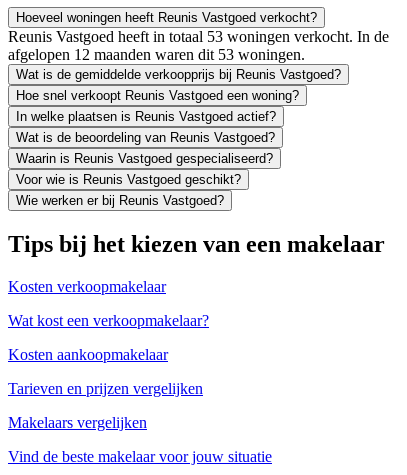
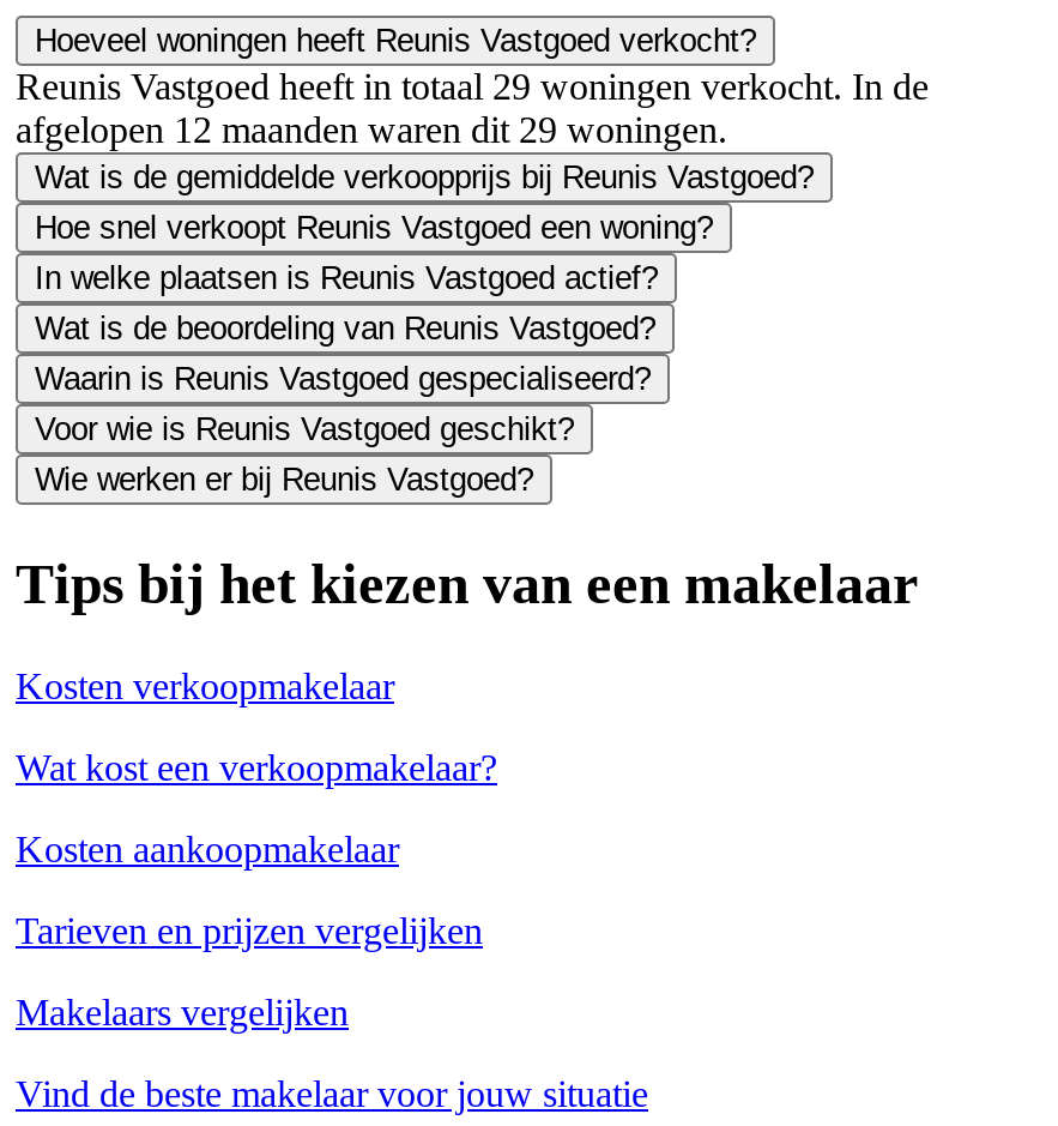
[8,28,389,45] Reunis Vastgoed heeft in totaal 53 woningen verkocht. In de -> [16,66,929,107] Reunis Vastgoed heeft in totaal 29 woningen verkocht. In de
[8,46,305,63] afgelopen 12 maanden waren dit 53 woningen. -> [16,109,727,150] afgelopen 12 maanden waren dit 29 woningen.

